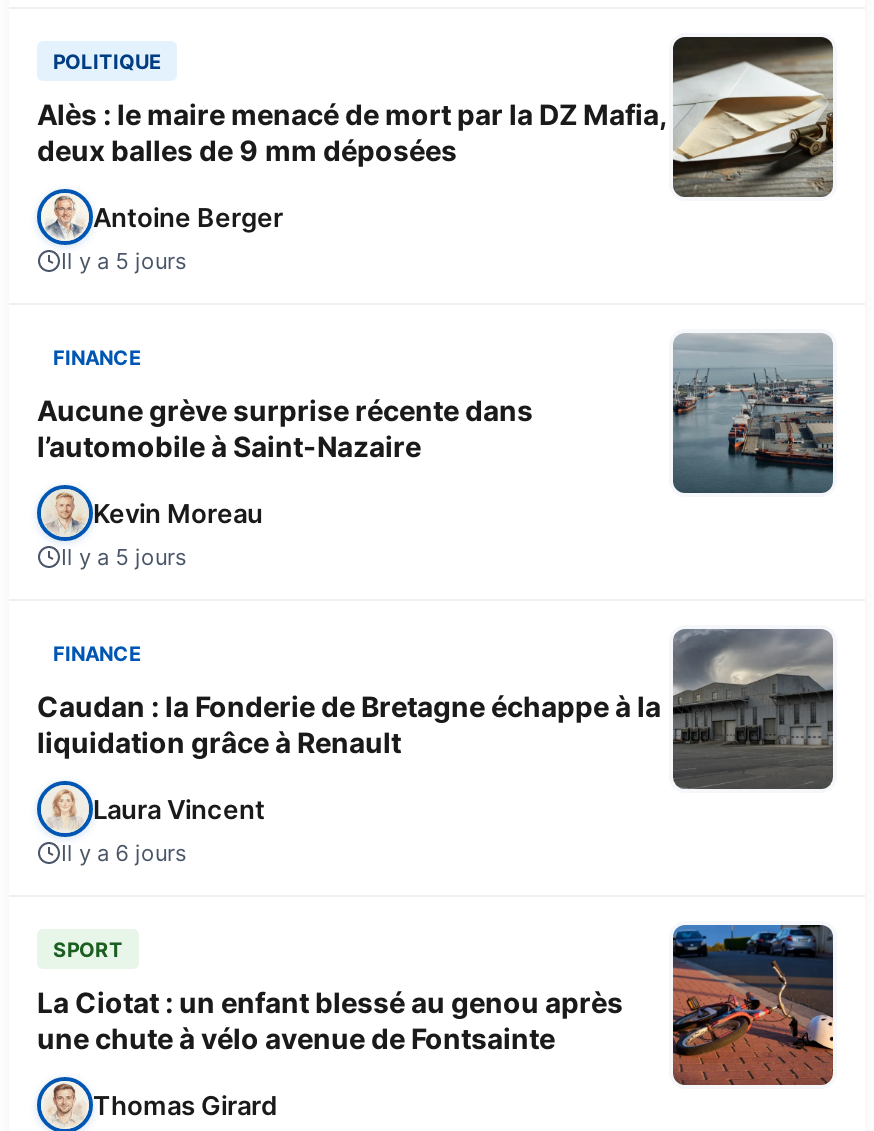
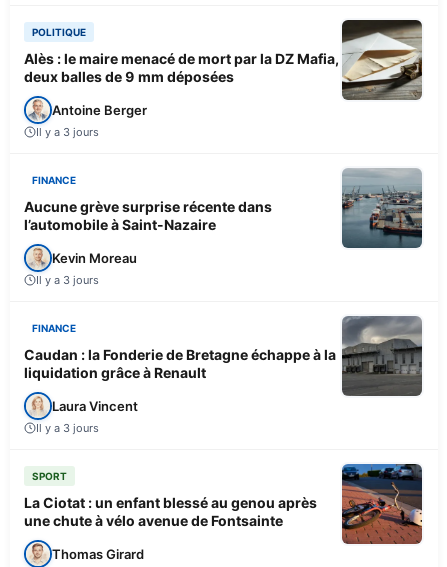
[61,246,187,274] Il y a 5 jours -> [36,125,99,139] Il y a 3 jours
[61,542,187,570] Il y a 5 jours -> [36,273,99,287] Il y a 3 jours
[61,838,187,866] Il y a 6 jours -> [36,421,99,435] Il y a 3 jours

